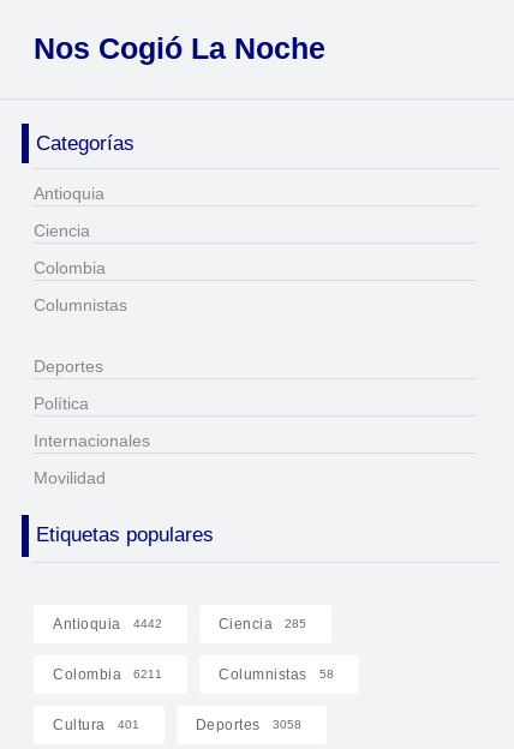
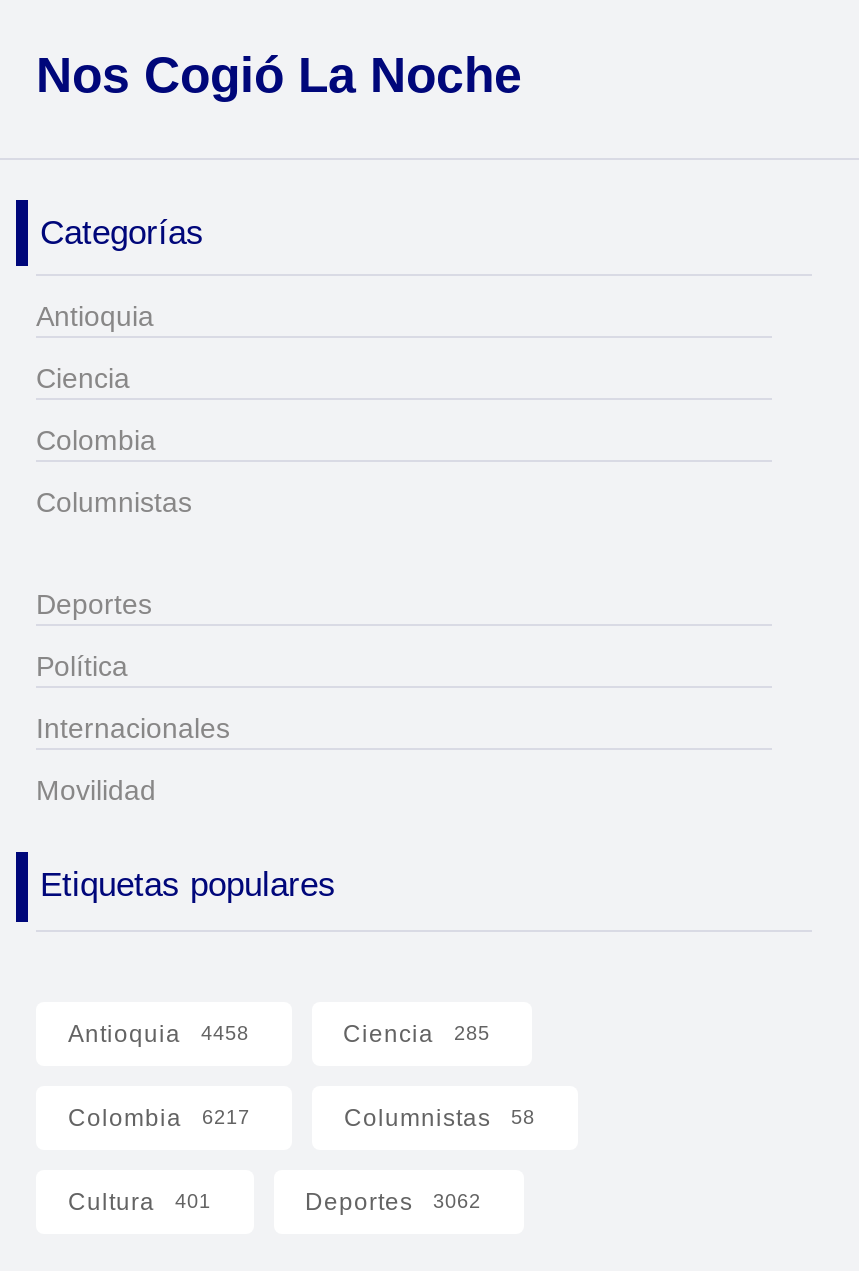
[53,615,162,632] Antioquia 4442 -> [68,1020,249,1048] Antioquia 4458
[53,666,162,683] Colombia 6211 -> [68,1104,250,1132] Colombia 6217
[195,716,301,733] Deportes 3058 -> [305,1188,481,1216] Deportes 3062

